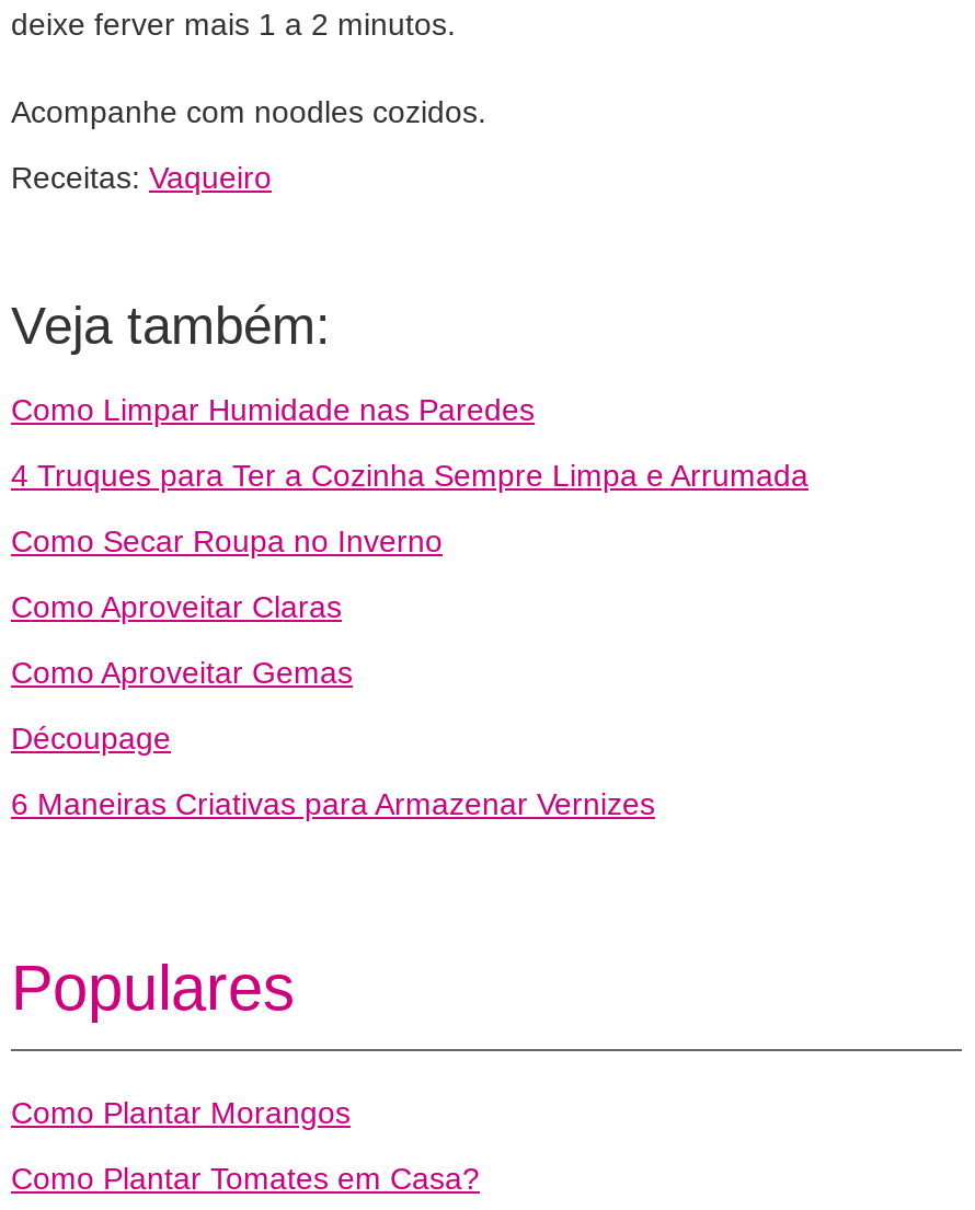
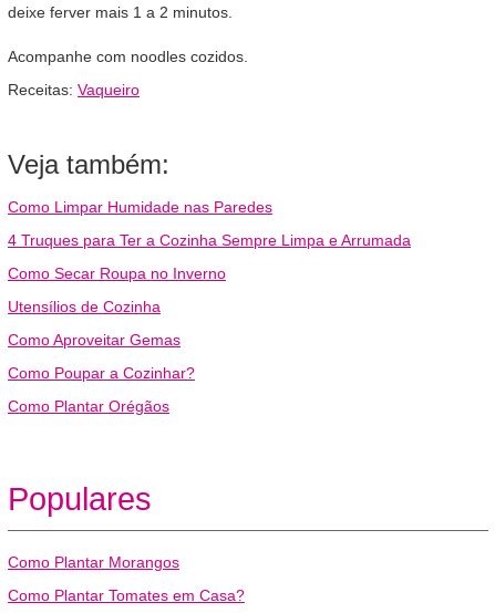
[11,589,342,624] Como Aproveitar Claras -> [8,298,161,315] Utensílios de Cozinha
[11,721,171,756] Découpage -> [8,364,195,382] Como Poupar a Cozinhar?
[11,786,655,821] 6 Maneiras Criativas para Armazenar Vernizes -> [8,397,169,415] Como Plantar Orégãos

